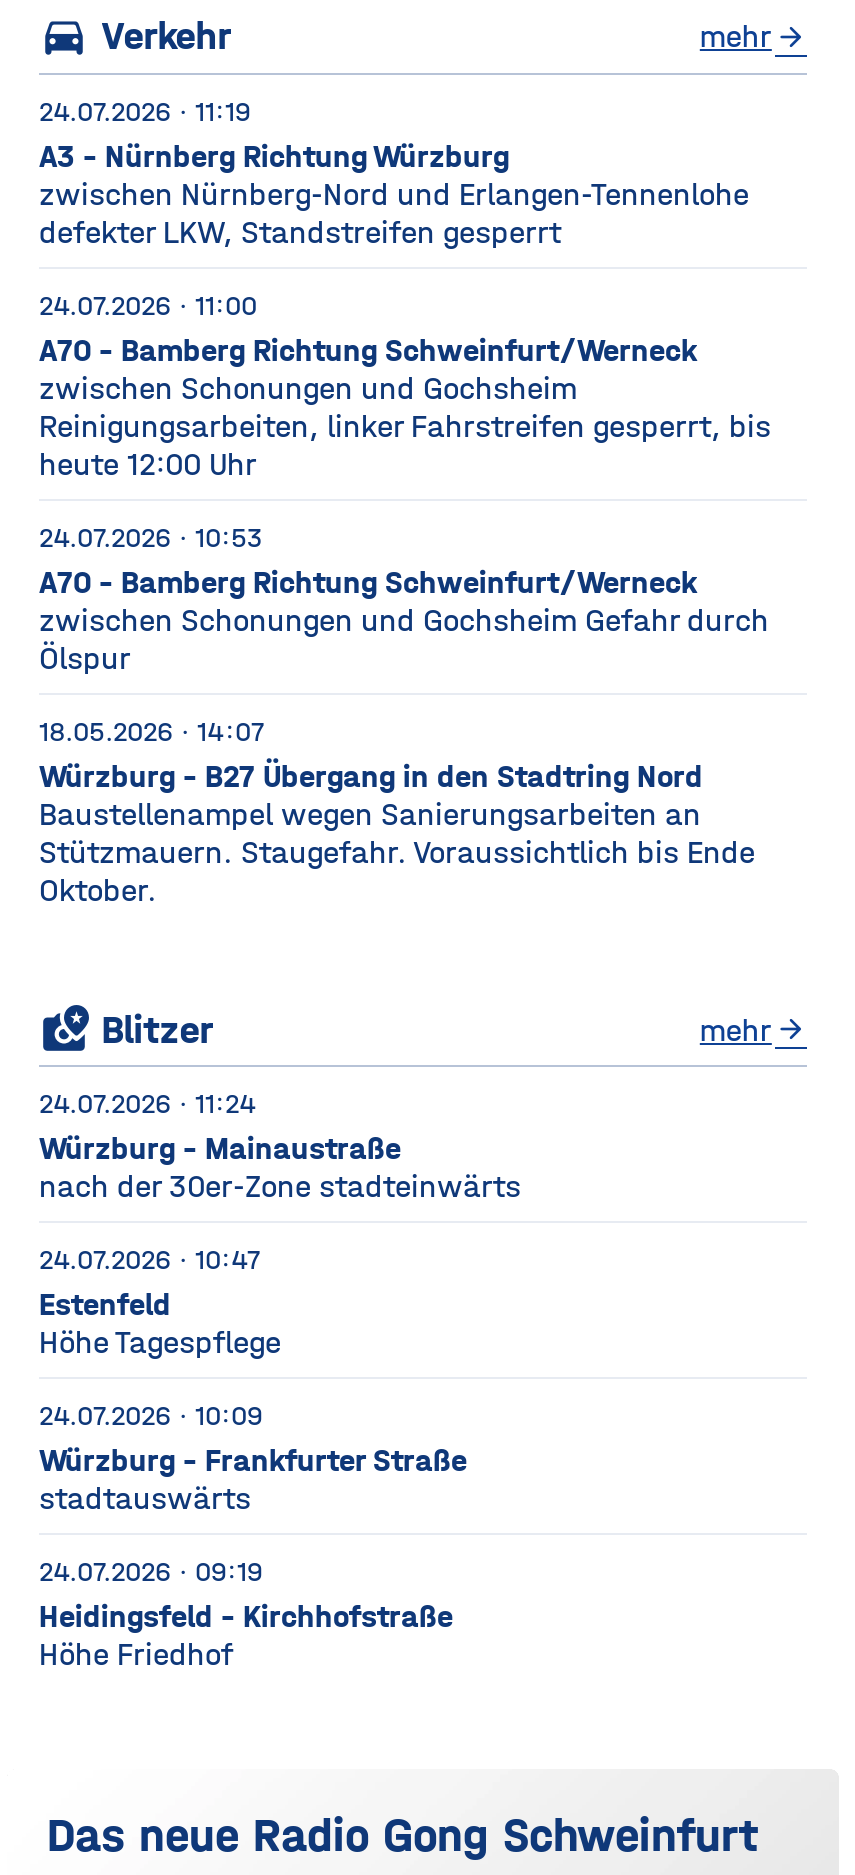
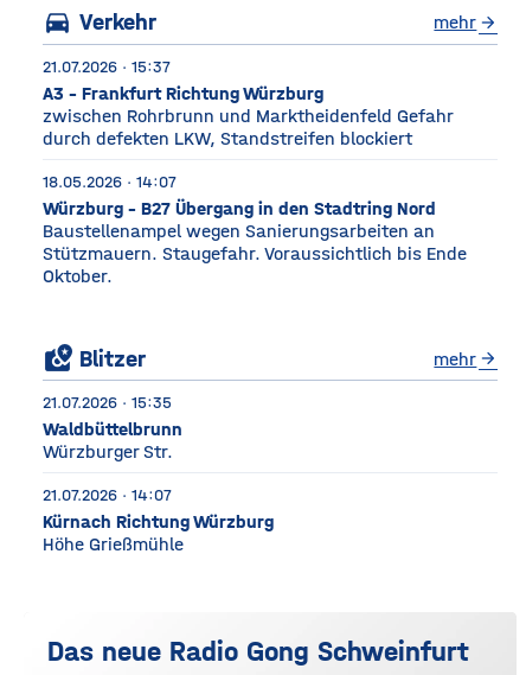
[39,95,771,677] 24.07.2026 · 11:19 | A3 - Nürnberg Richtung Würzburg | zwischen Nürnberg-Nord und Erlangen-Tennenlohe | defekter LKW, Standstreifen gesperrt | 24.07.2026 · 11:00 | A70 - Bamberg Richtung Schweinfurt/Werneck | zwischen Schonungen und Gochsheim | Reinigungsarbeiten, linker Fahrstreifen gesperrt, bis | heute 12:00 Uhr | 24.07.2026 · 10:53 | A70 - Bamberg Richtung Schweinfurt/Werneck | zwischen Schonungen und Gochsheim Gefahr durch | Ölspur -> [43,57,453,149] 21.07.2026 · 15:37 | A3 - Frankfurt Richtung Würzburg | zwischen Rohrbrunn und Marktheidenfeld Gefahr | durch defekten LKW, Standstreifen blockiert
[39,1088,521,1674] 24.07.2026 · 11:24 | Würzburg - Mainaustraße | nach der 30er-Zone stadteinwärts | 24.07.2026 · 10:47 | Estenfeld | Höhe Tagespflege | 24.07.2026 · 10:09 | Würzburg - Frankfurter Straße | stadtauswärts | 24.07.2026 · 09:19 | Heidingsfeld - Kirchhofstraße | Höhe Friedhof -> [43,393,274,556] 21.07.2026 · 15:35 | Waldbüttelbrunn | Würzburger Str. | 21.07.2026 · 14:07 | Kürnach Richtung Würzburg | Höhe Grießmühle

